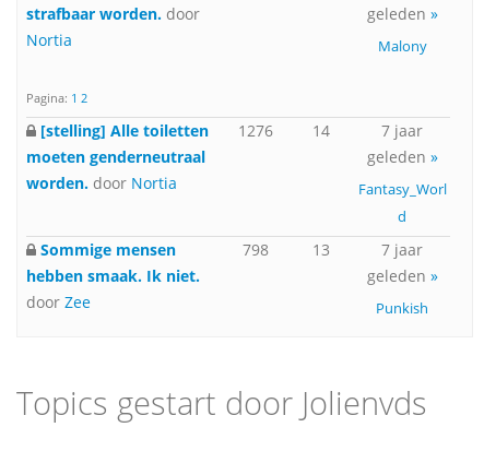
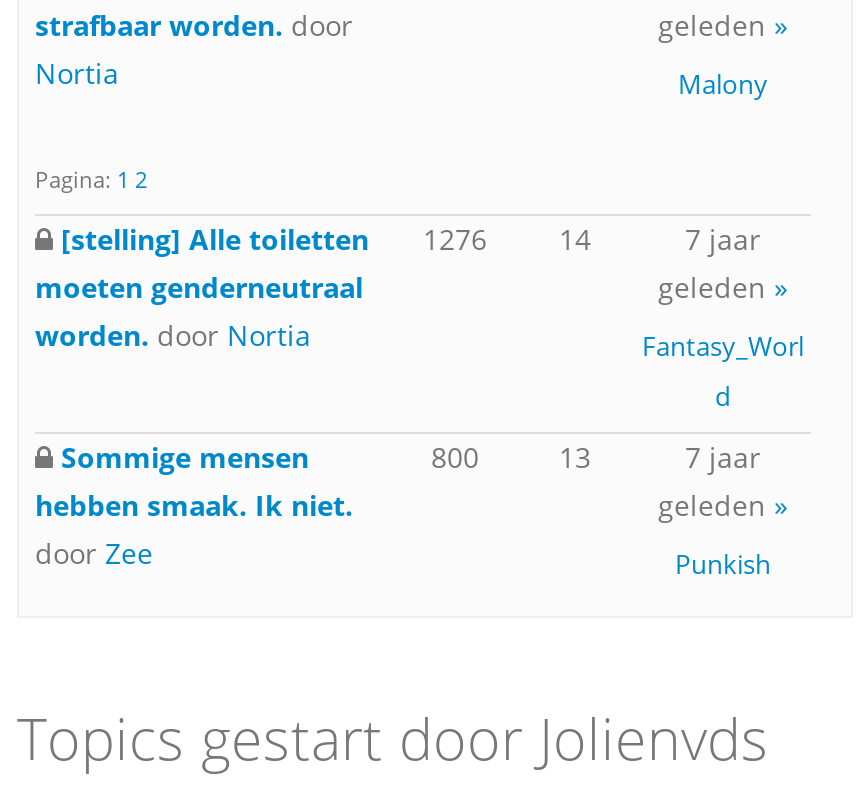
[243,239,269,260] 798 -> [431,438,479,476] 800

